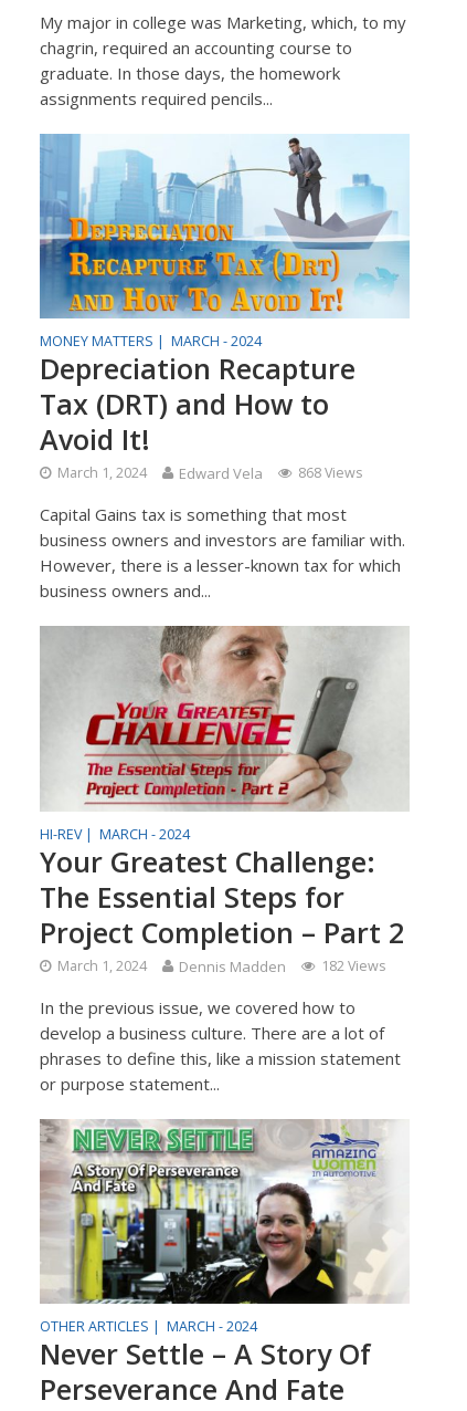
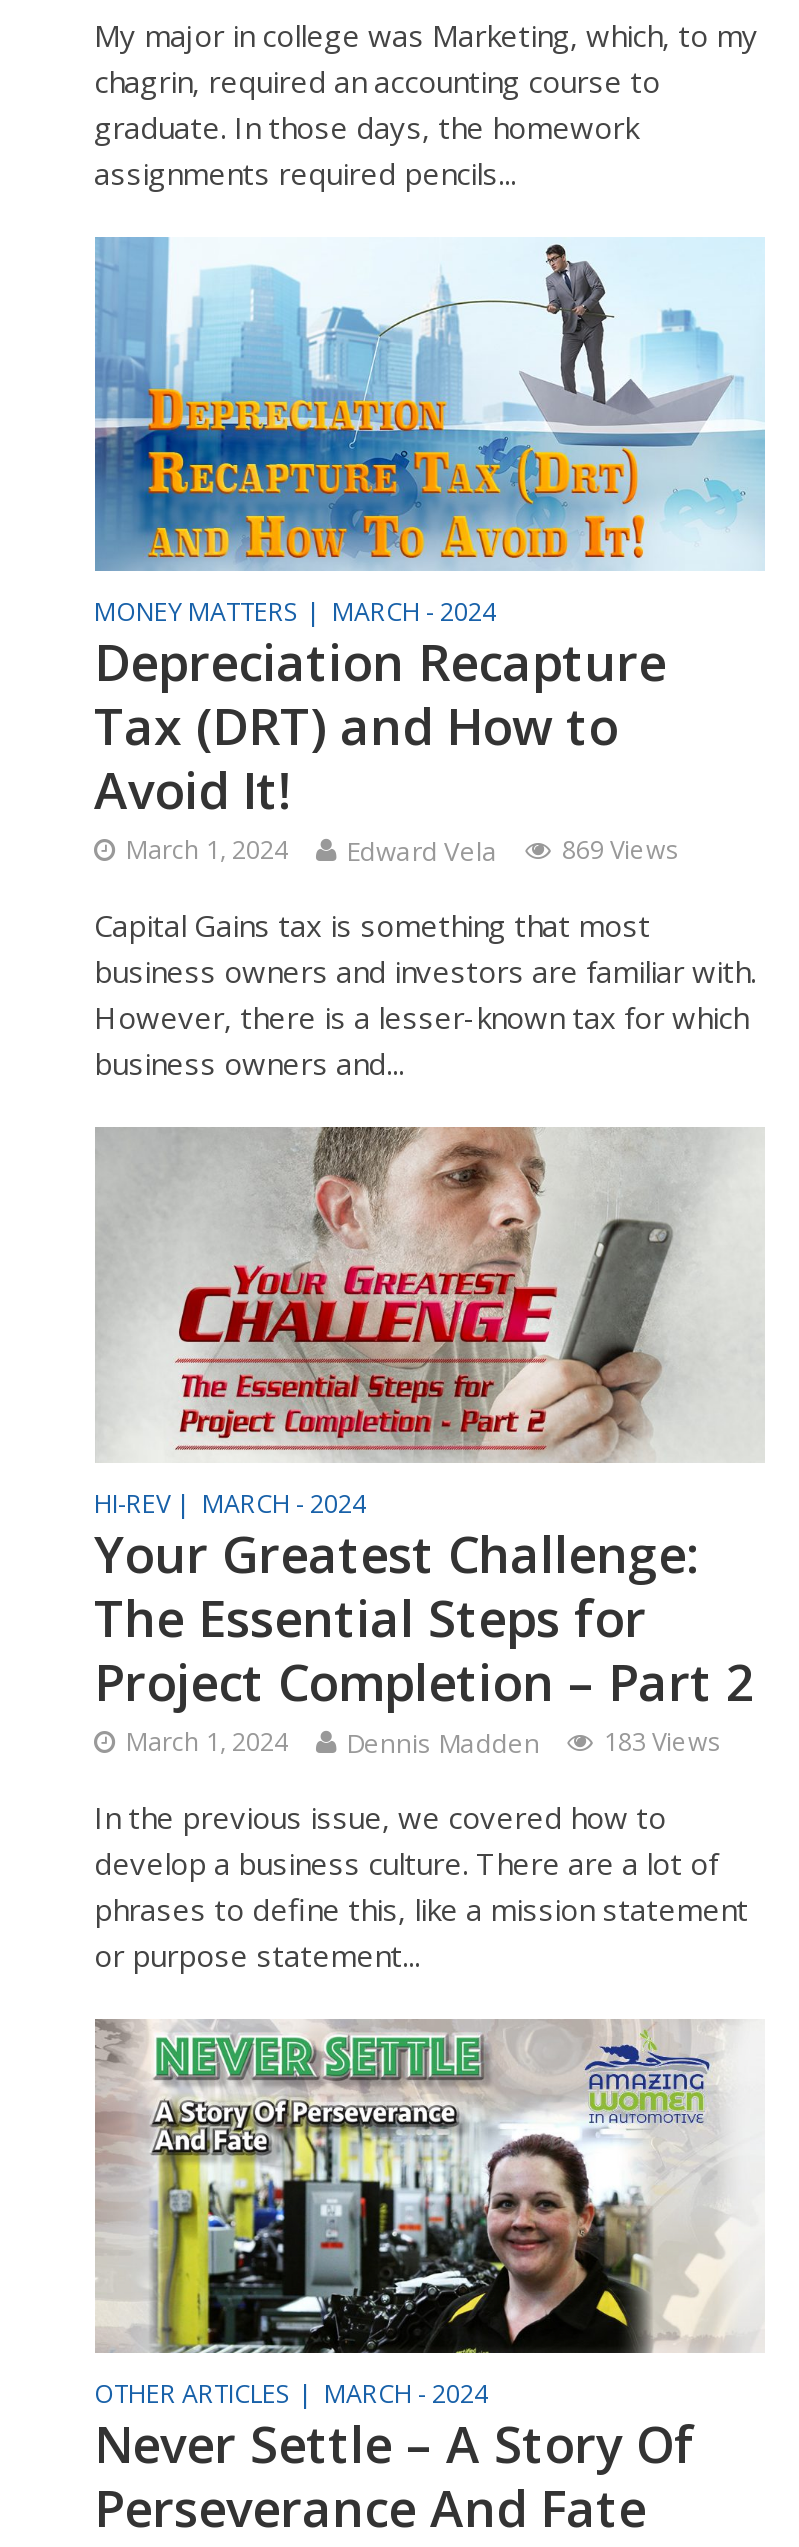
[57,463,362,483] March 1, 2024 Edward Vela 868 Views -> [126,833,678,869] March 1, 2024 Edward Vela 869 Views
[57,956,385,976] March 1, 2024 Dennis Madden 182 Views -> [126,1724,720,1760] March 1, 2024 Dennis Madden 183 Views

